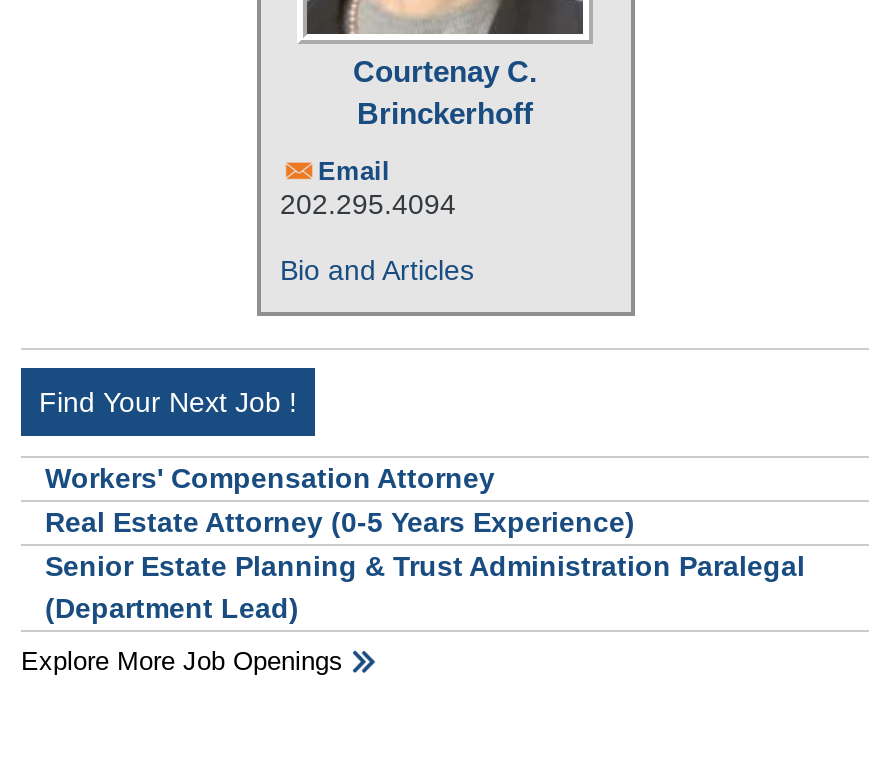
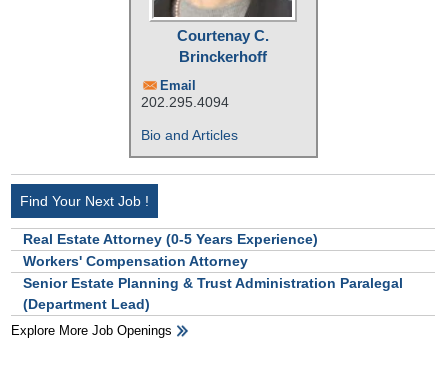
moved [45,462,495,494] -> [23,253,248,269]: Workers' Compensation Attorney
moved [45,506,635,538] -> [23,231,318,247]: Real Estate Attorney (0-5 Years Experience)

